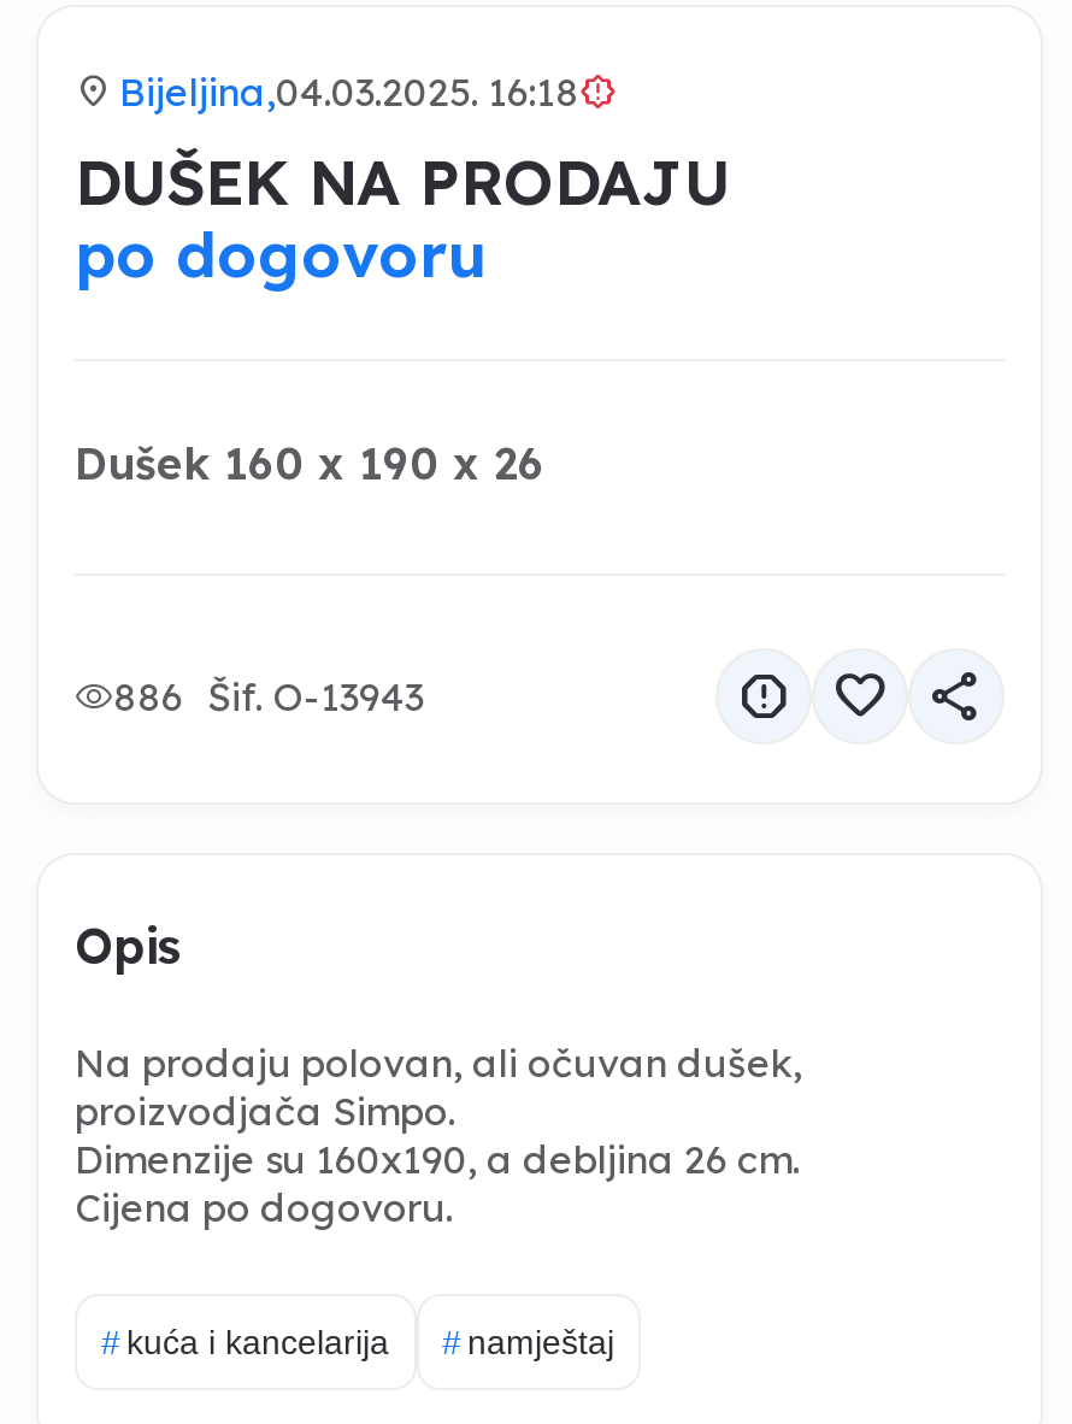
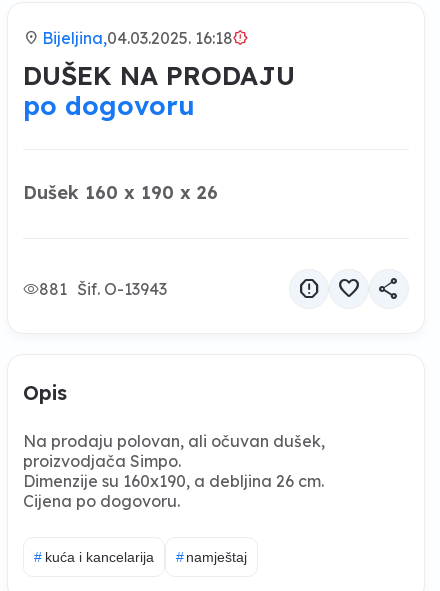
[113,671,424,719] 886 Šif. O-13943 -> [39,278,167,298] 881 Šif. O-13943

